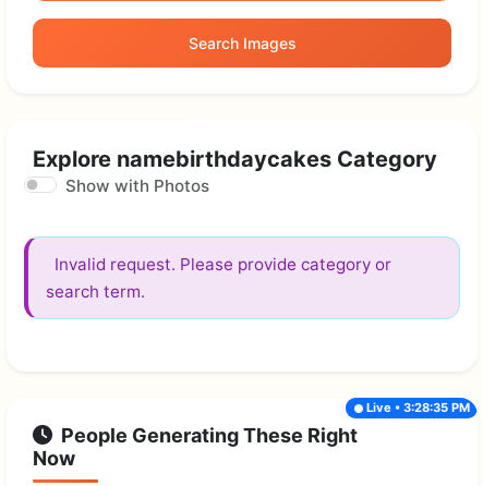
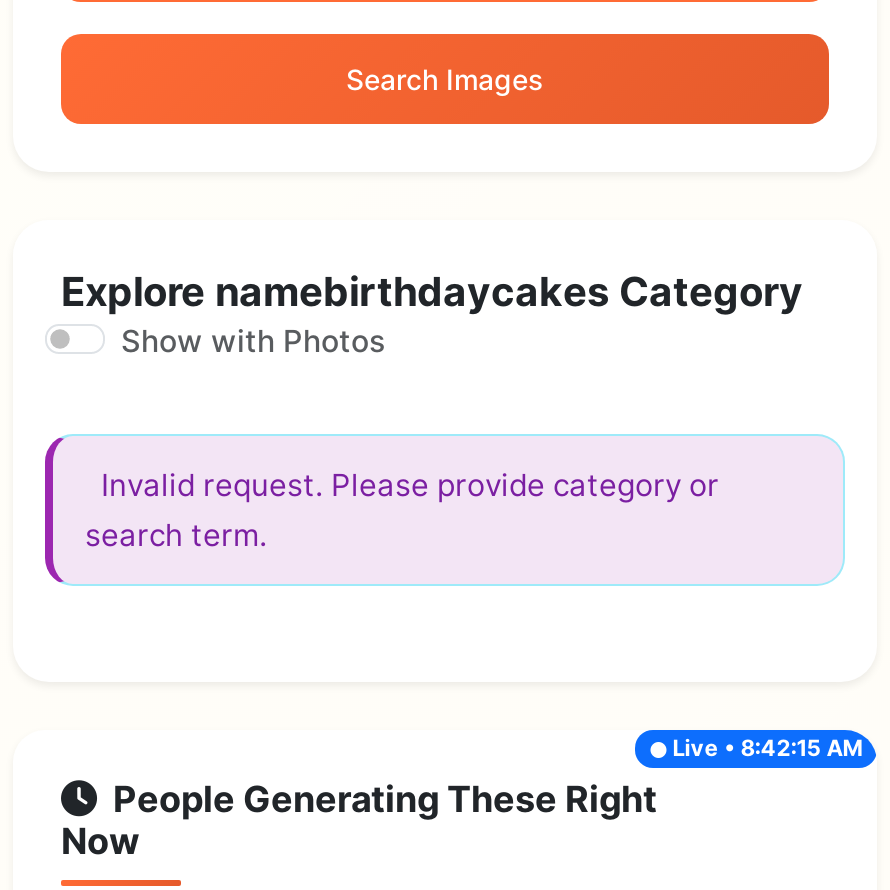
[366,400,470,415] Live • 3:28:35 PM -> [672,734,862,762] Live • 8:42:15 AM

